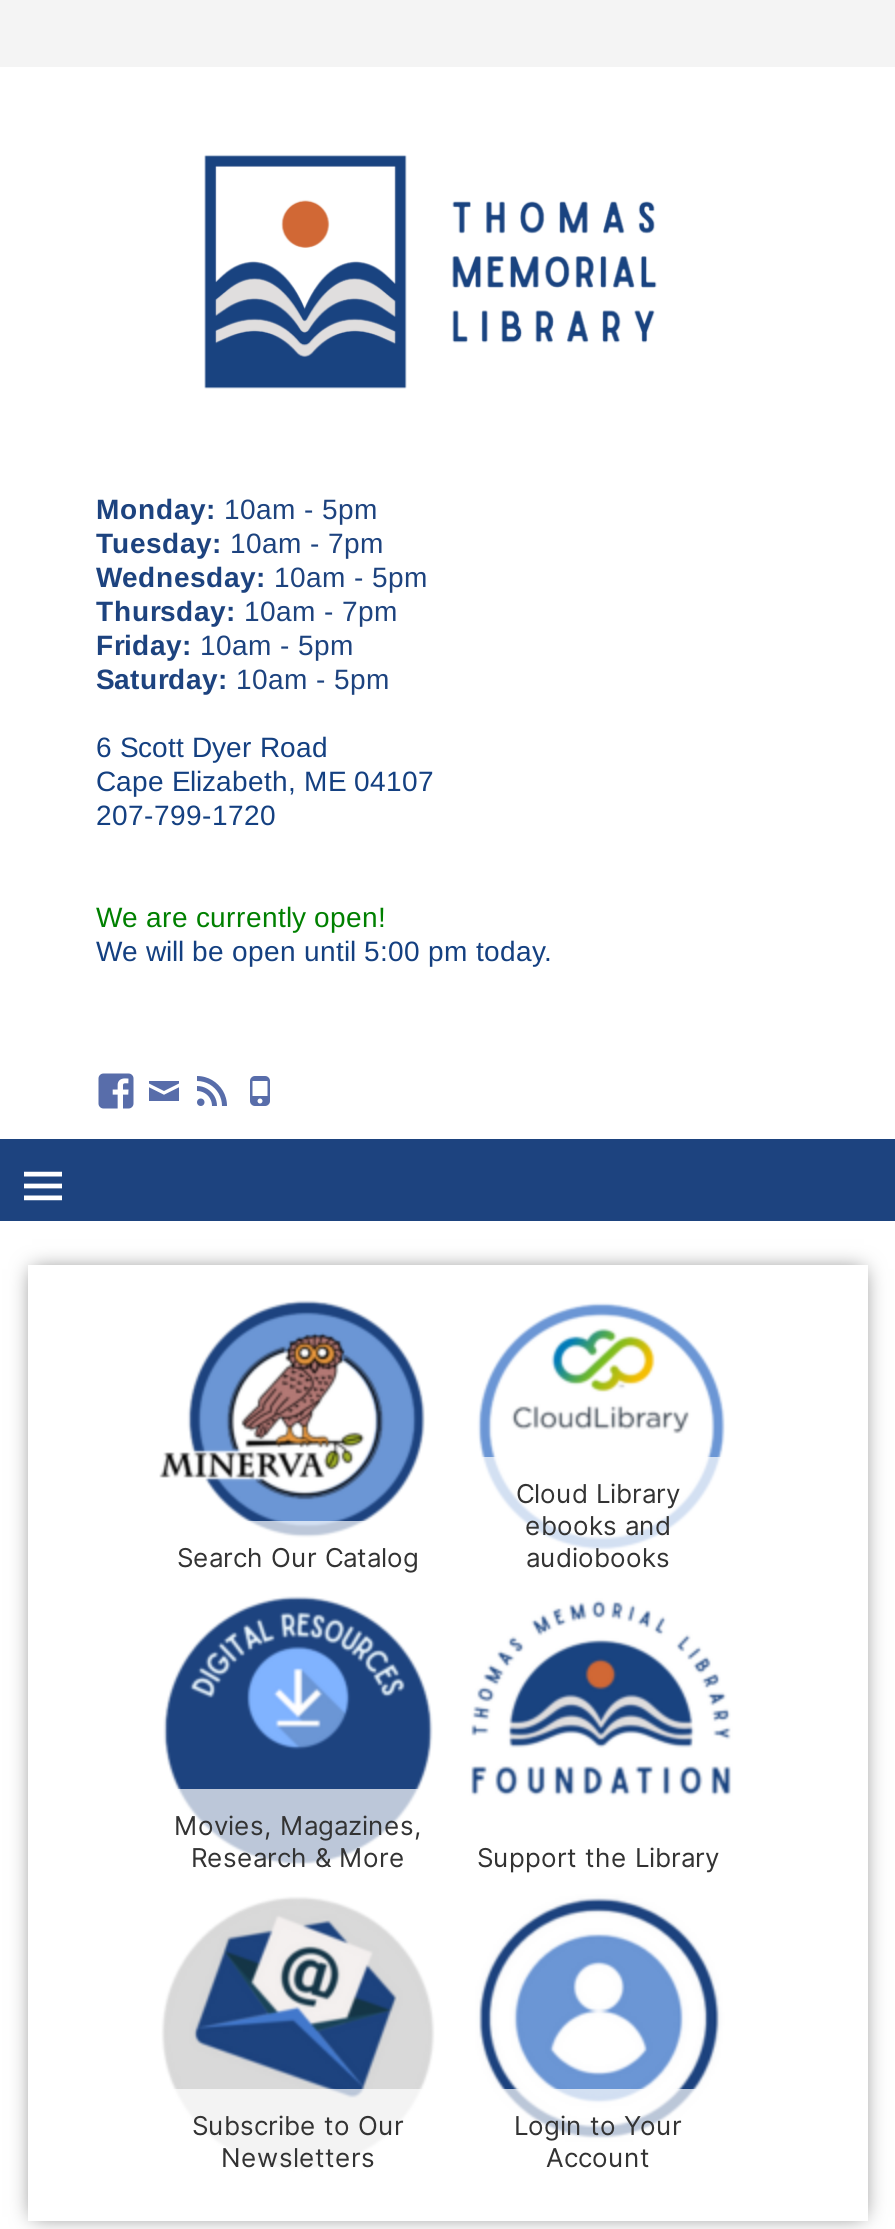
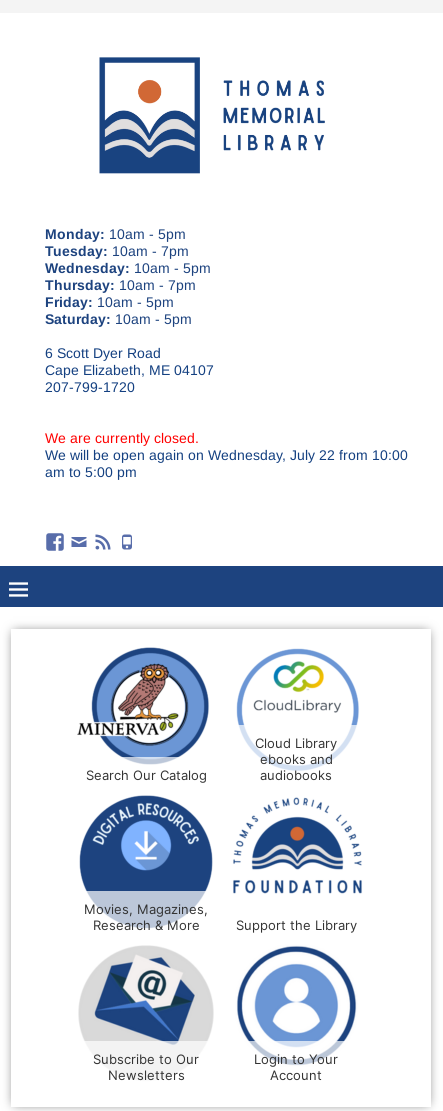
[96,901,552,967] We are currently open! | We will be open until 5:00 pm today. -> [45,430,408,480] We are currently closed. | We will be open again on Wednesday, July 22 from 10:00 | am to 5:00 pm

